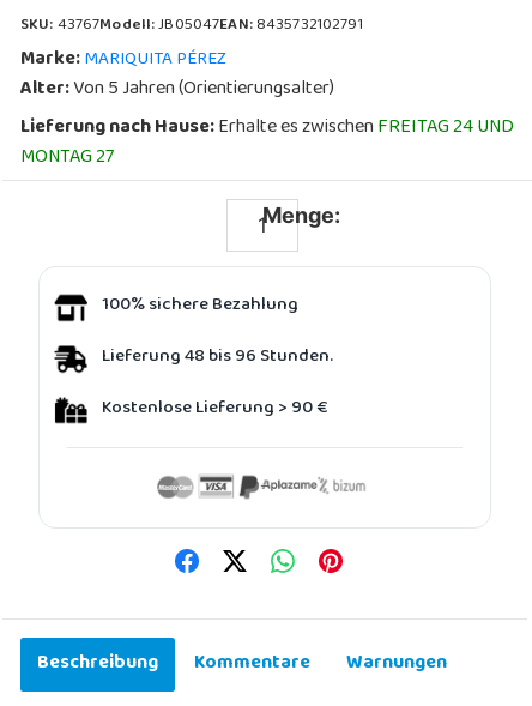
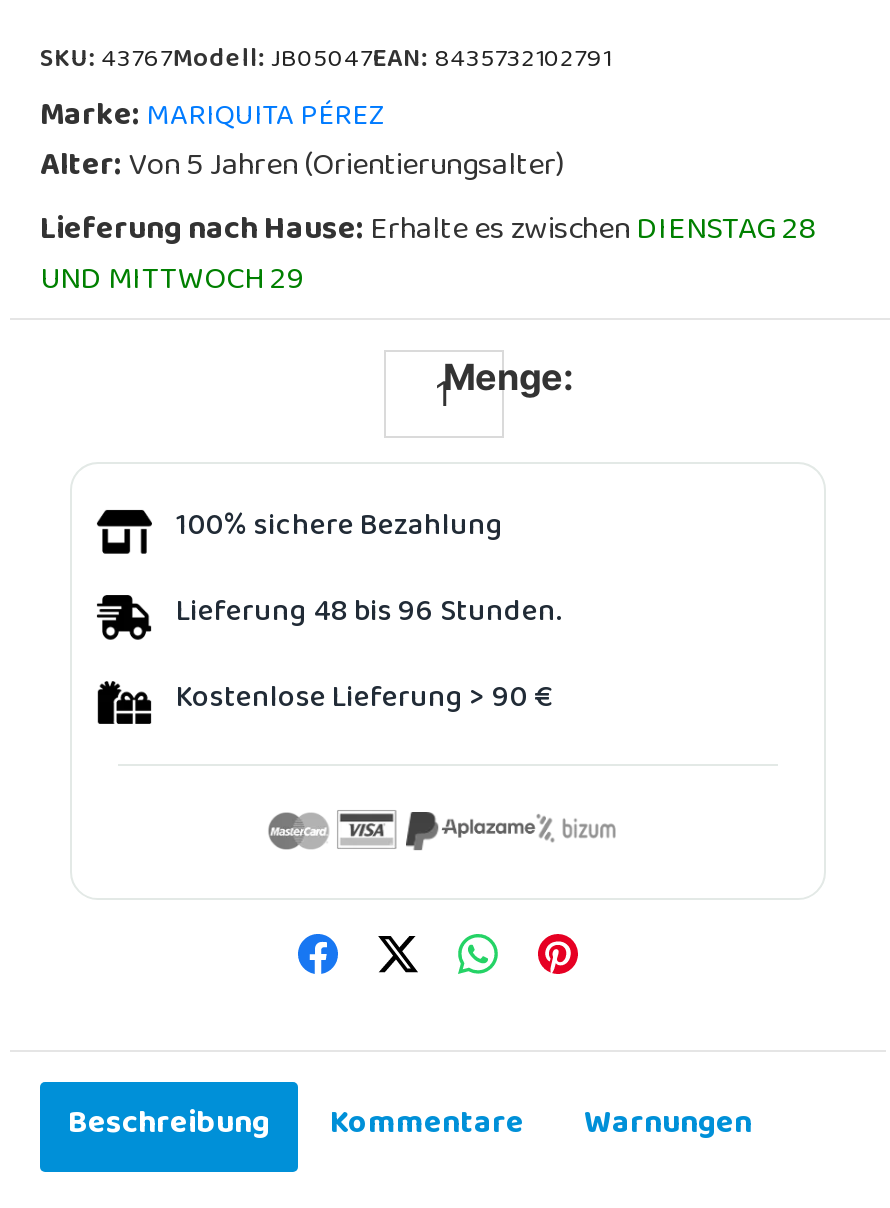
[20,109,514,177] Lieferung nach Hause: Erhalte es zwischenFREITAG 24 UND | MONTAG 27 -> [40,200,816,314] Lieferung nach Hause: Erhalte es zwischenDIENSTAG 28 | UND MITTWOCH 29

